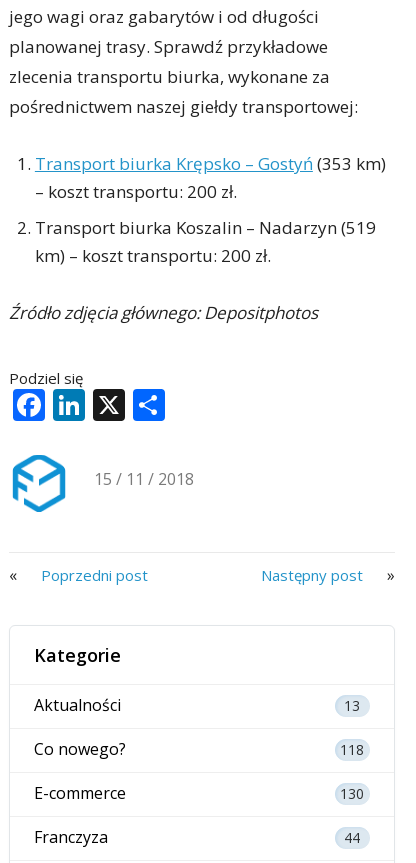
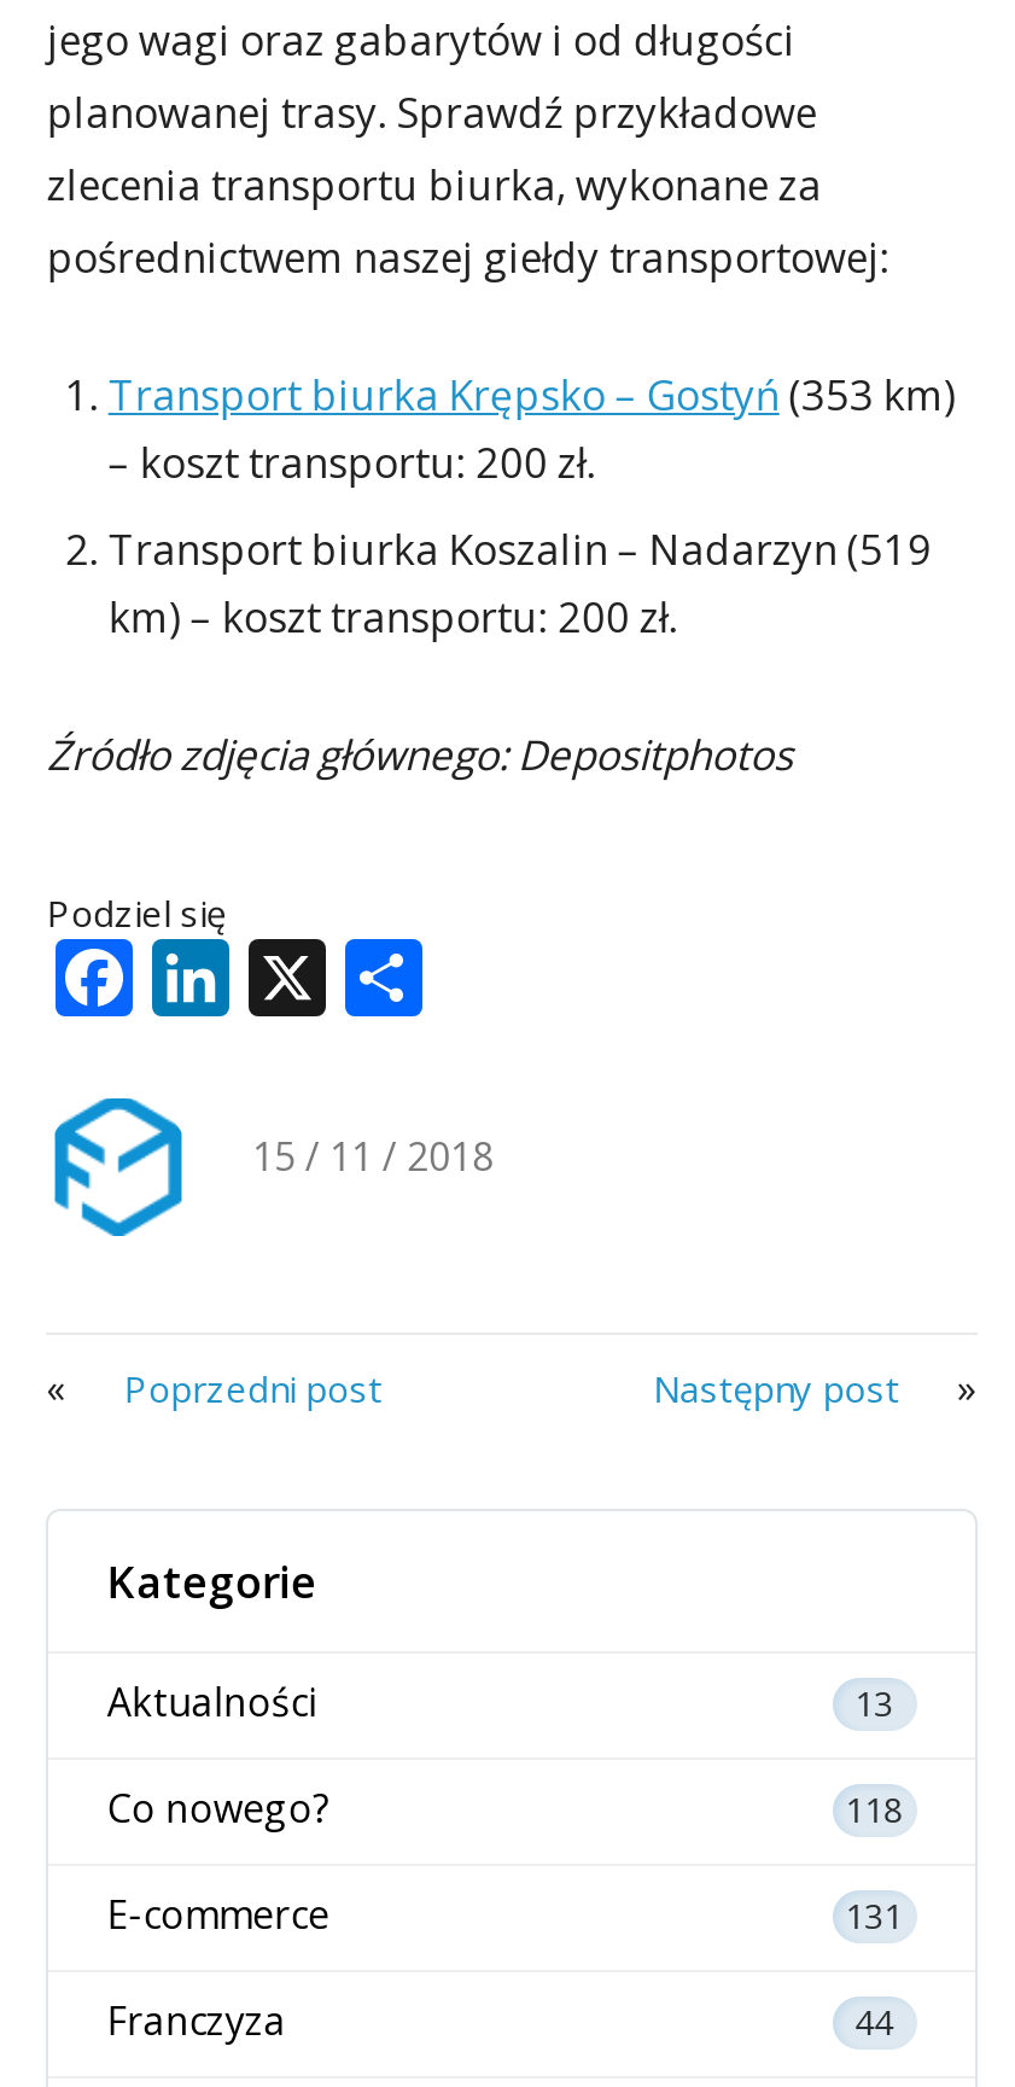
[340,784,364,803] 130 -> [845,1892,903,1938] 131

